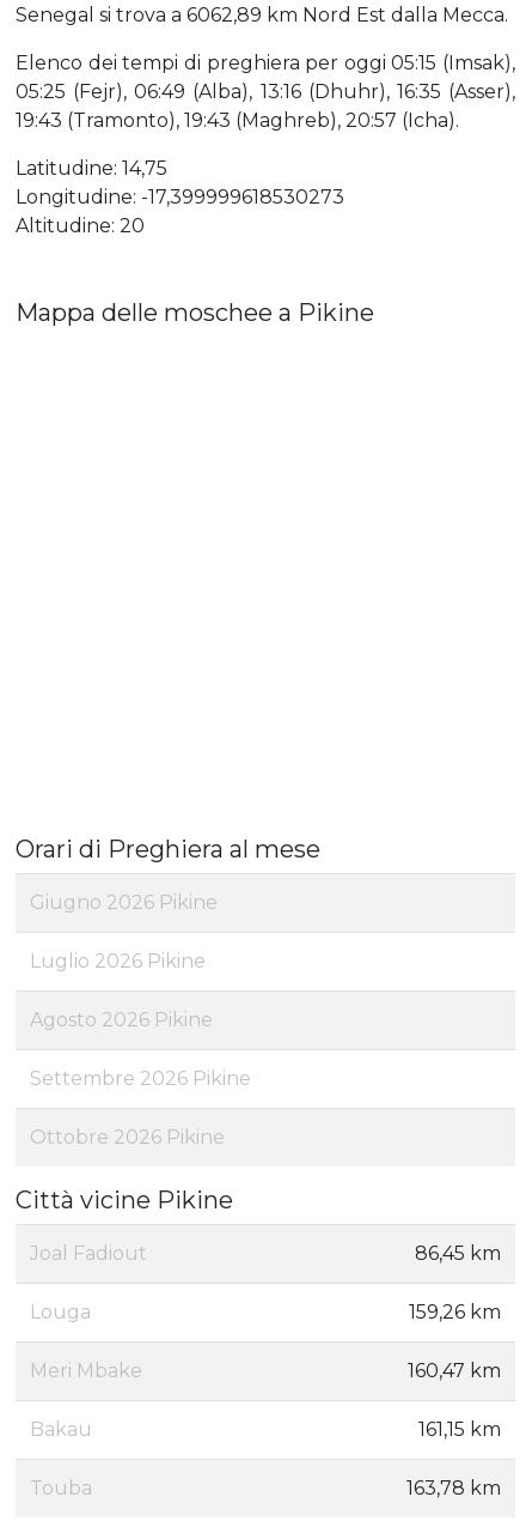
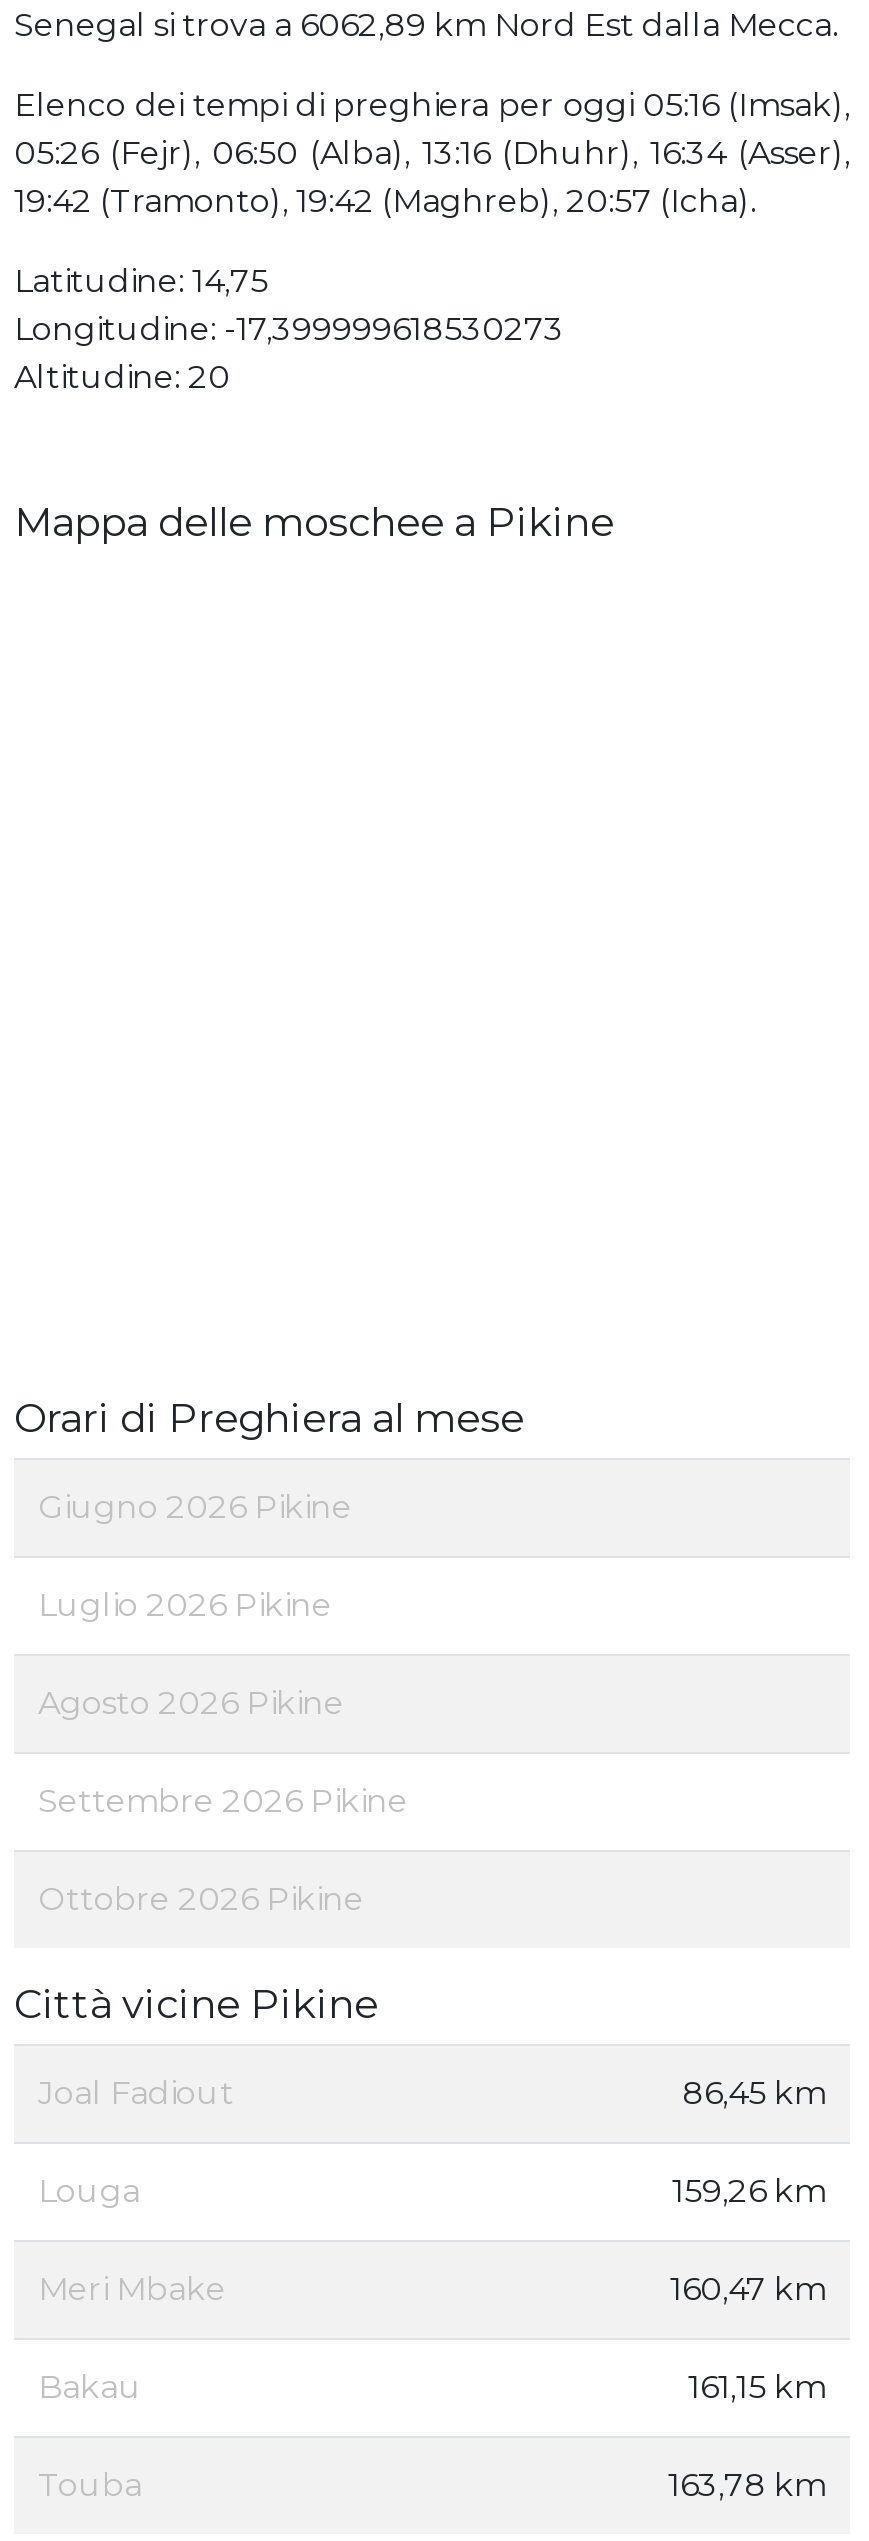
[16,52,515,74] Elenco dei tempi di preghiera per oggi 05:15 (Imsak), -> [14,86,850,124] Elenco dei tempi di preghiera per oggi 05:16 (Imsak),
[16,80,515,103] 05:25 (Fejr), 06:49 (Alba), 13:16 (Dhuhr), 16:35 (Asser), -> [14,134,850,172] 05:26 (Fejr), 06:50 (Alba), 13:16 (Dhuhr), 16:34 (Asser),
[16,109,459,132] 19:43 (Tramonto), 19:43 (Maghreb), 20:57 (Icha). -> [14,182,756,220] 19:42 (Tramonto), 19:42 (Maghreb), 20:57 (Icha).

